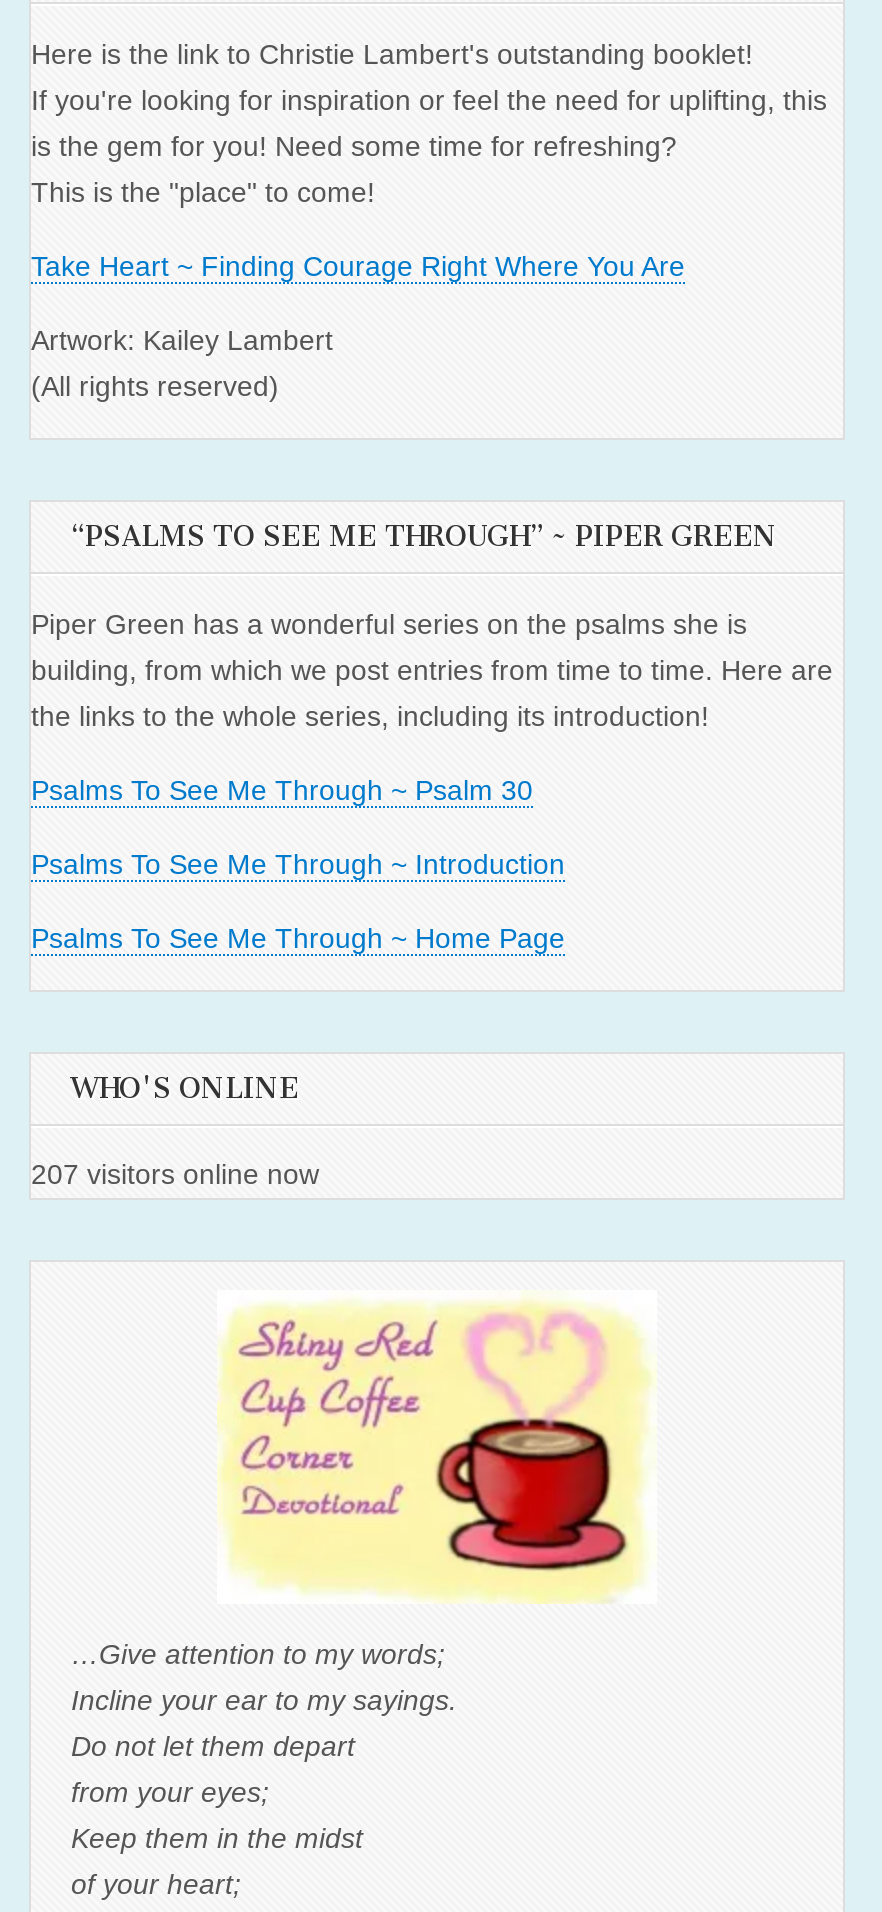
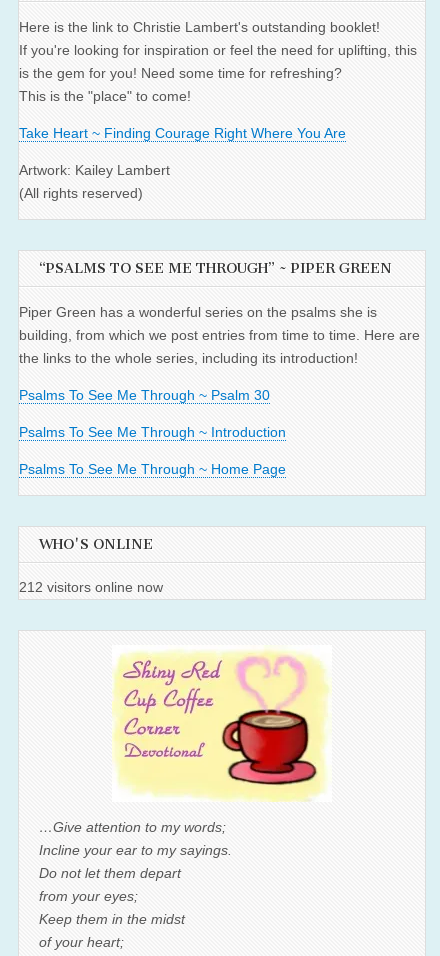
[31,1159,319,1191] 207 visitors online now -> [19,579,163,595] 212 visitors online now

